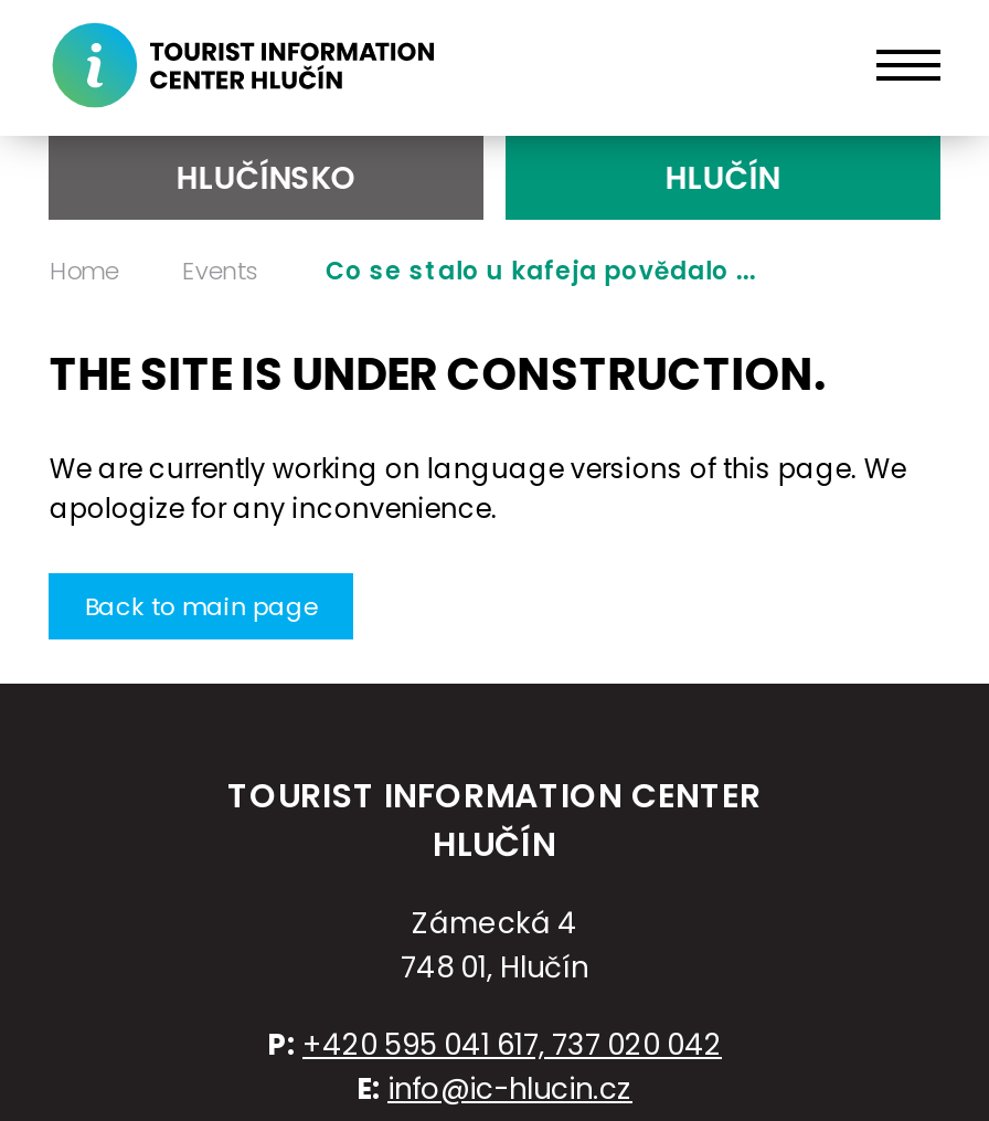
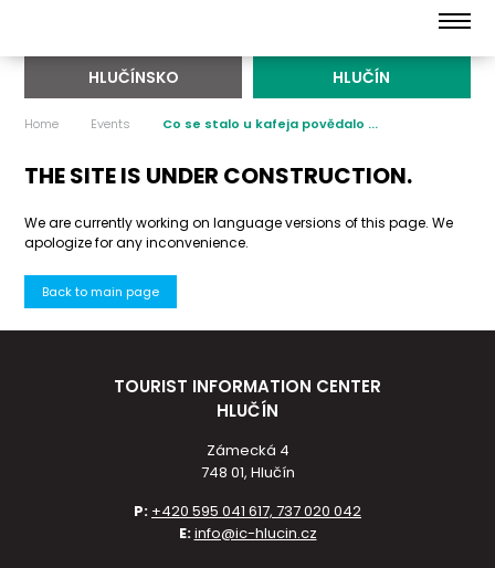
[51,21,437,109] [image] -> none

